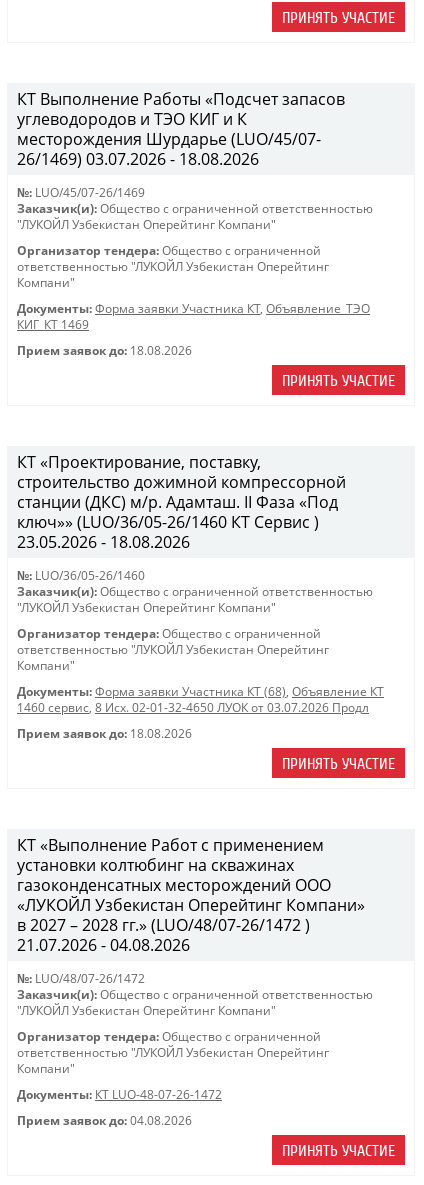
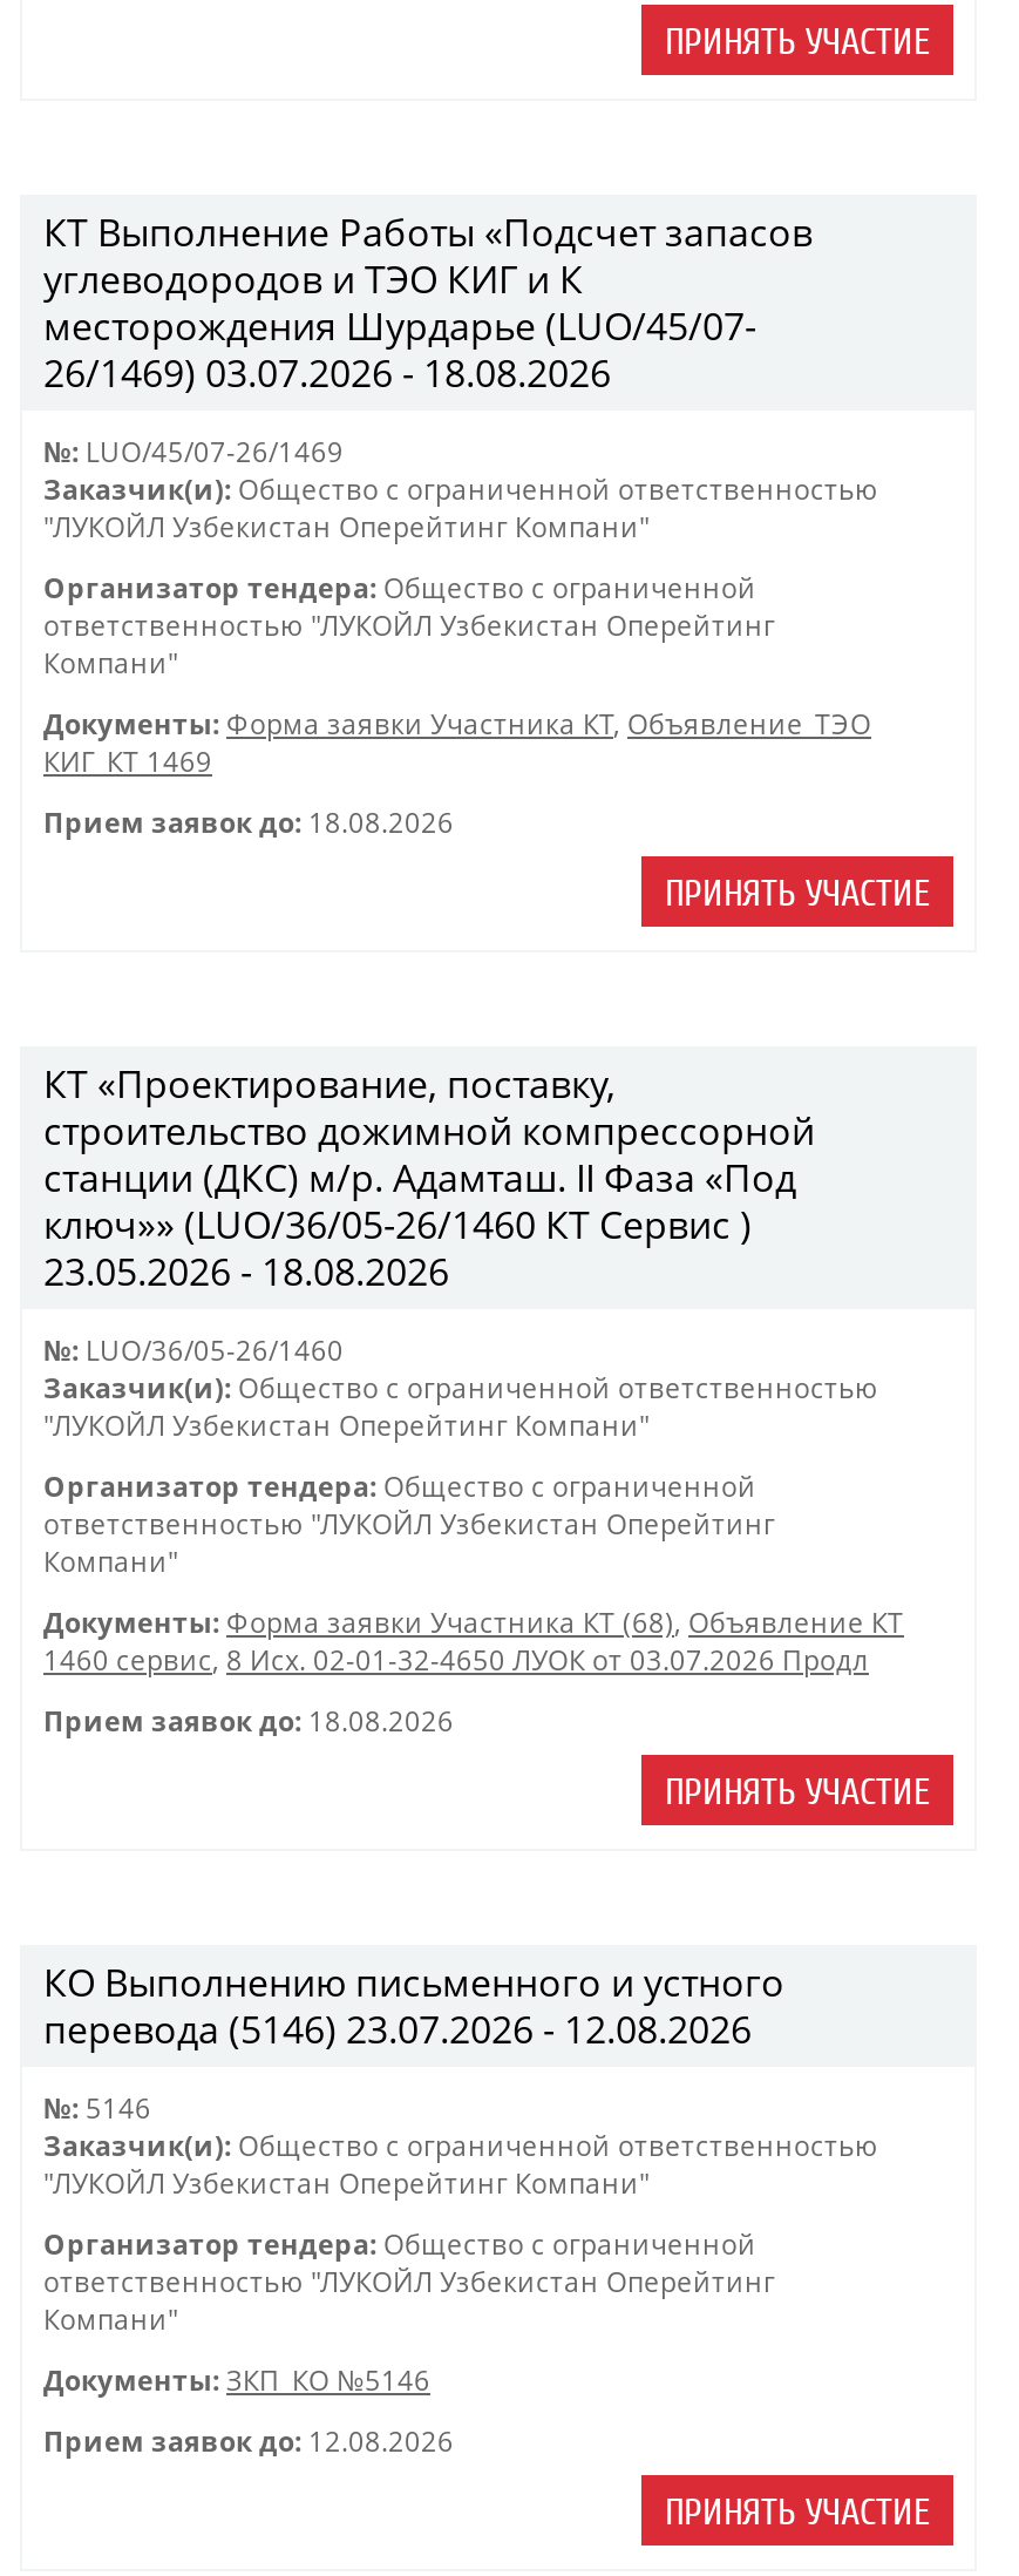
[17,834,365,956] КТ «Выполнение Работ с применением | установки колтюбинг на скважинах | газоконденсатных месторождений ООО | «ЛУКОЙЛ Узбекистан Оперейтинг Компани» | в 2027 – 2028 гг.» (LUO/48/07-26/1472 ) | 21.07.2026 - 04.08.2026 -> [43,1957,784,2055] КО Выполнению письменного и устного | перевода (5146) 23.07.2026 - 12.08.2026
[17,971,145,986] №: LUO/48/07-26/1472 -> [43,2090,151,2126] №: 5146
[17,1087,222,1102] Документы: КТ LUO-48-07-26-1472 -> [43,2363,430,2398] Документы: ЗКП_КО №5146
[17,1113,192,1128] Прием заявок до: 04.08.2026 -> [43,2424,454,2459] Прием заявок до: 12.08.2026

